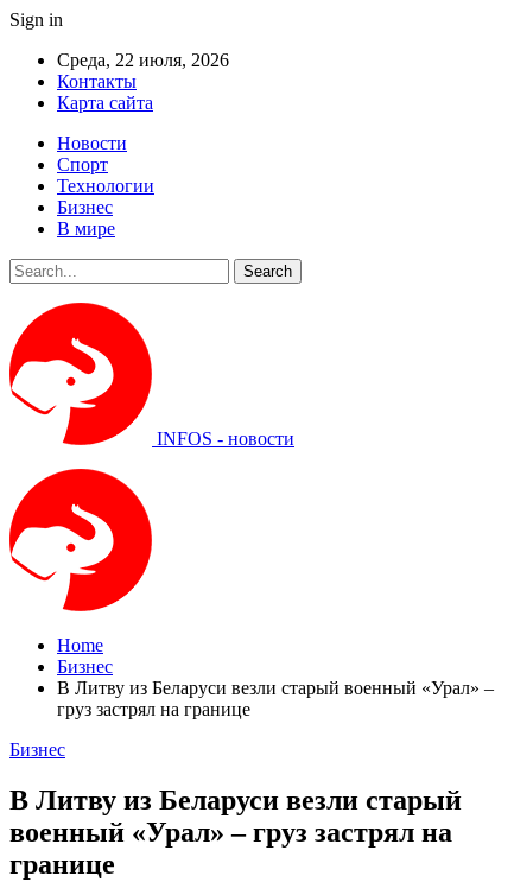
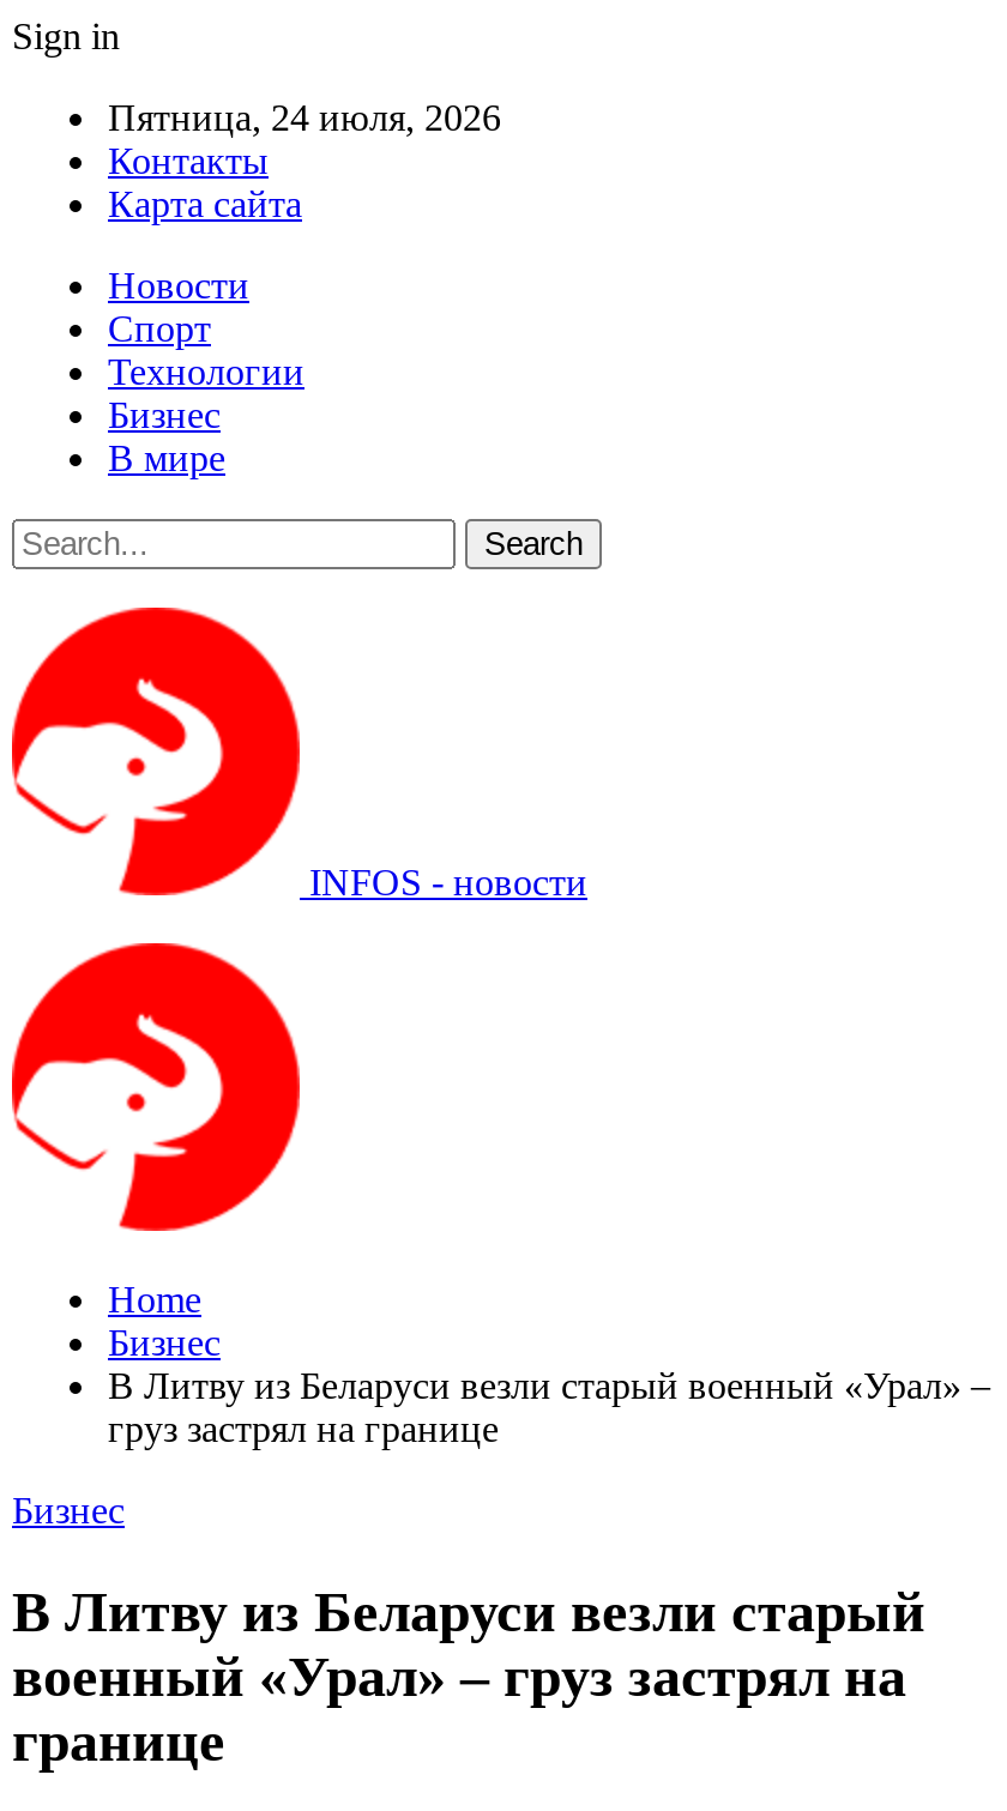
[57,50,229,70] Среда, 22 июля, 2026 -> [108,97,501,138] Пятница, 24 июля, 2026

